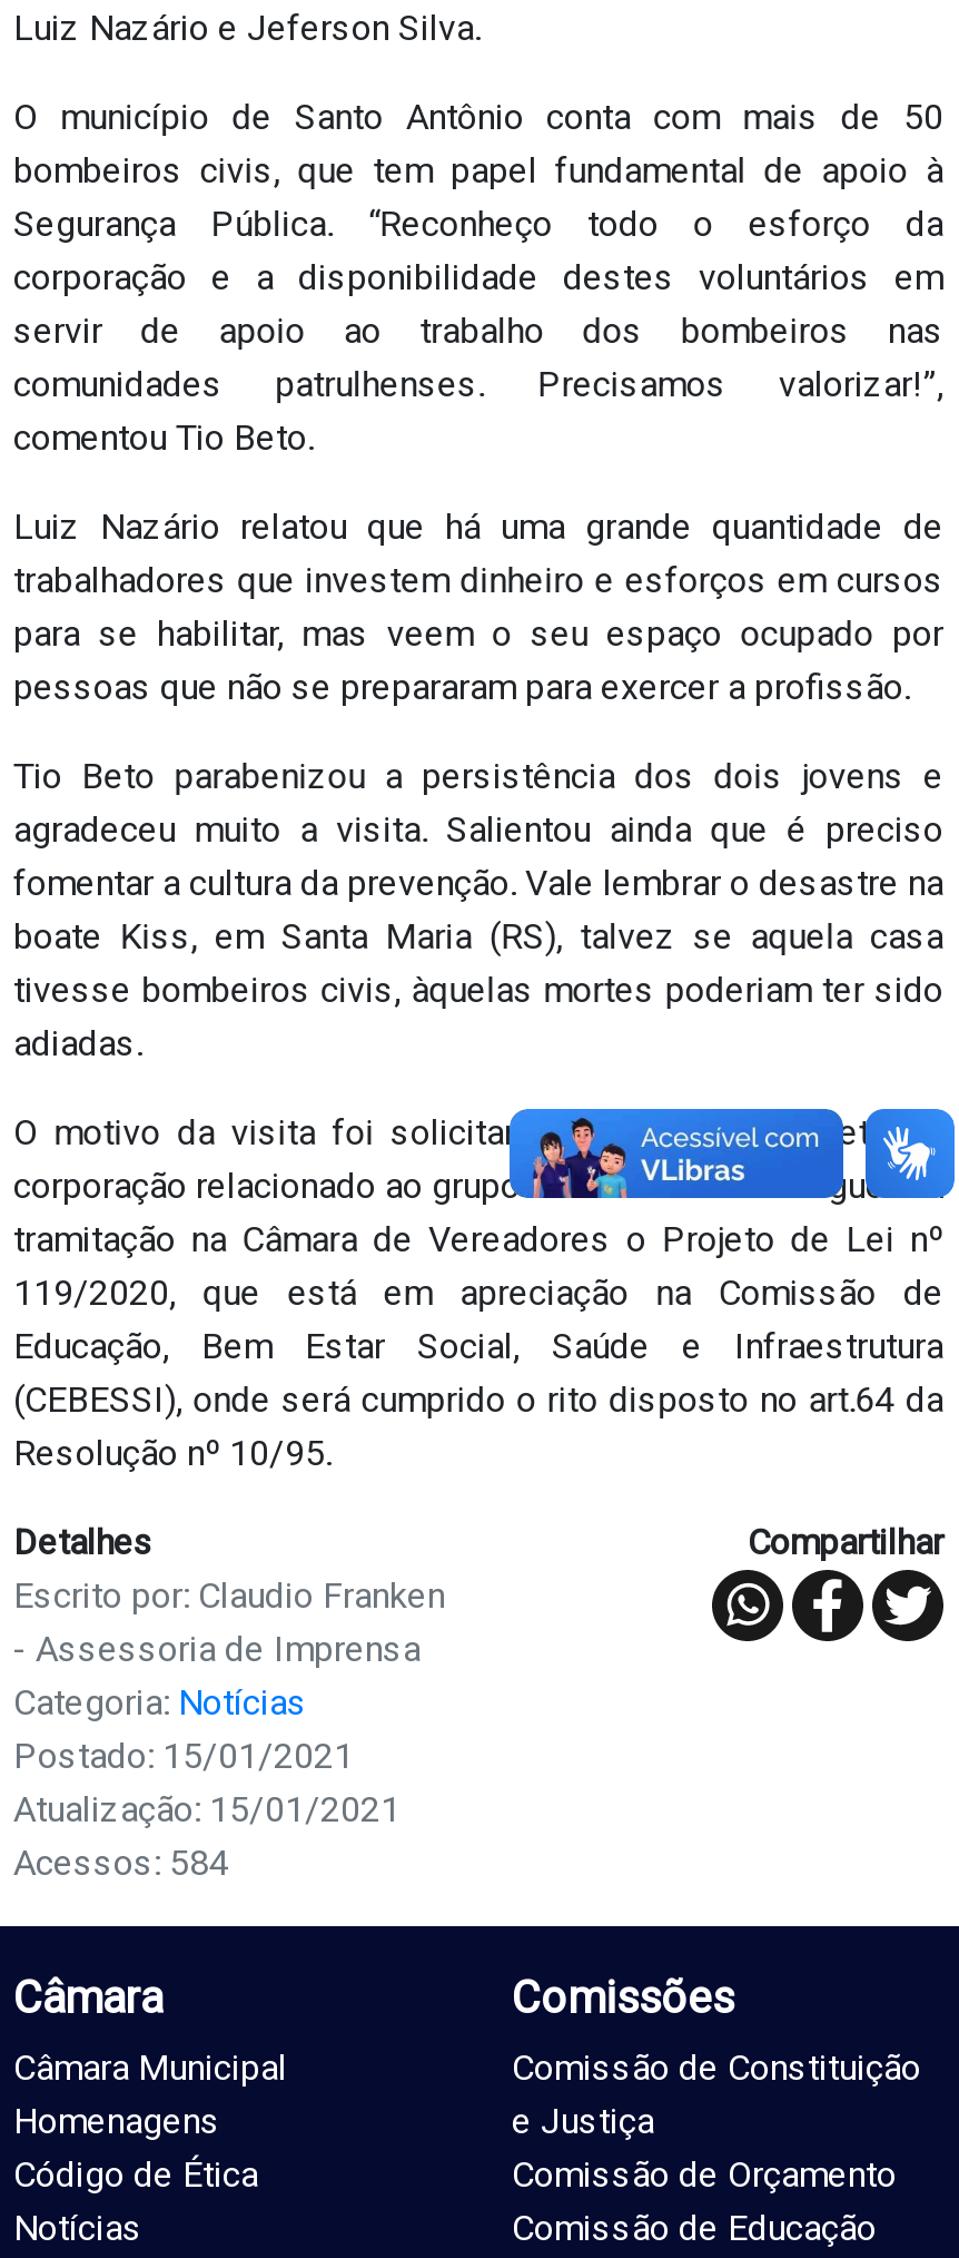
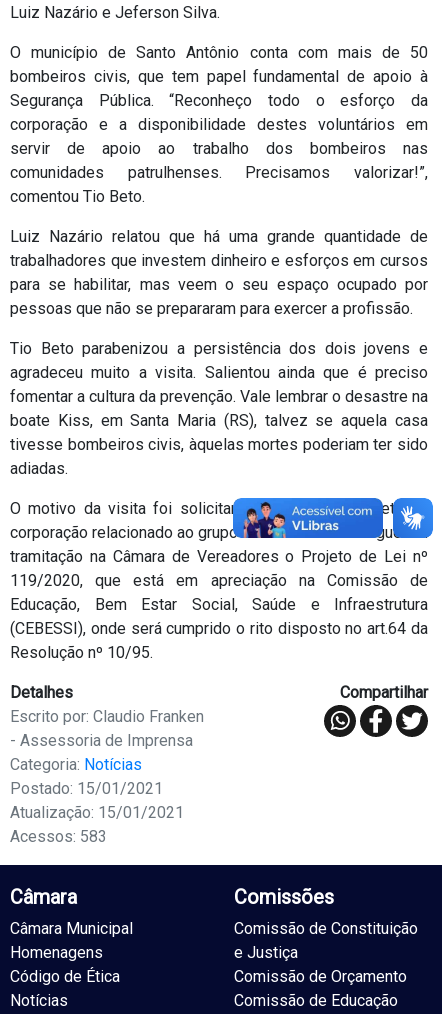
[13,1843,229,1885] Acessos: 584 -> [10,827,107,846] Acessos: 583

